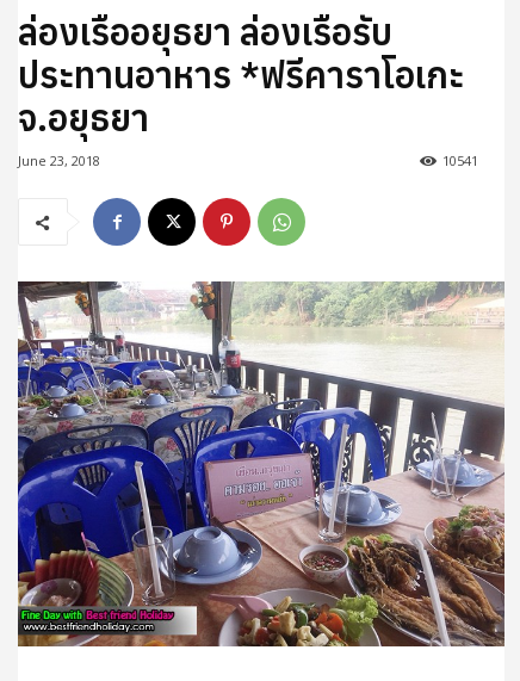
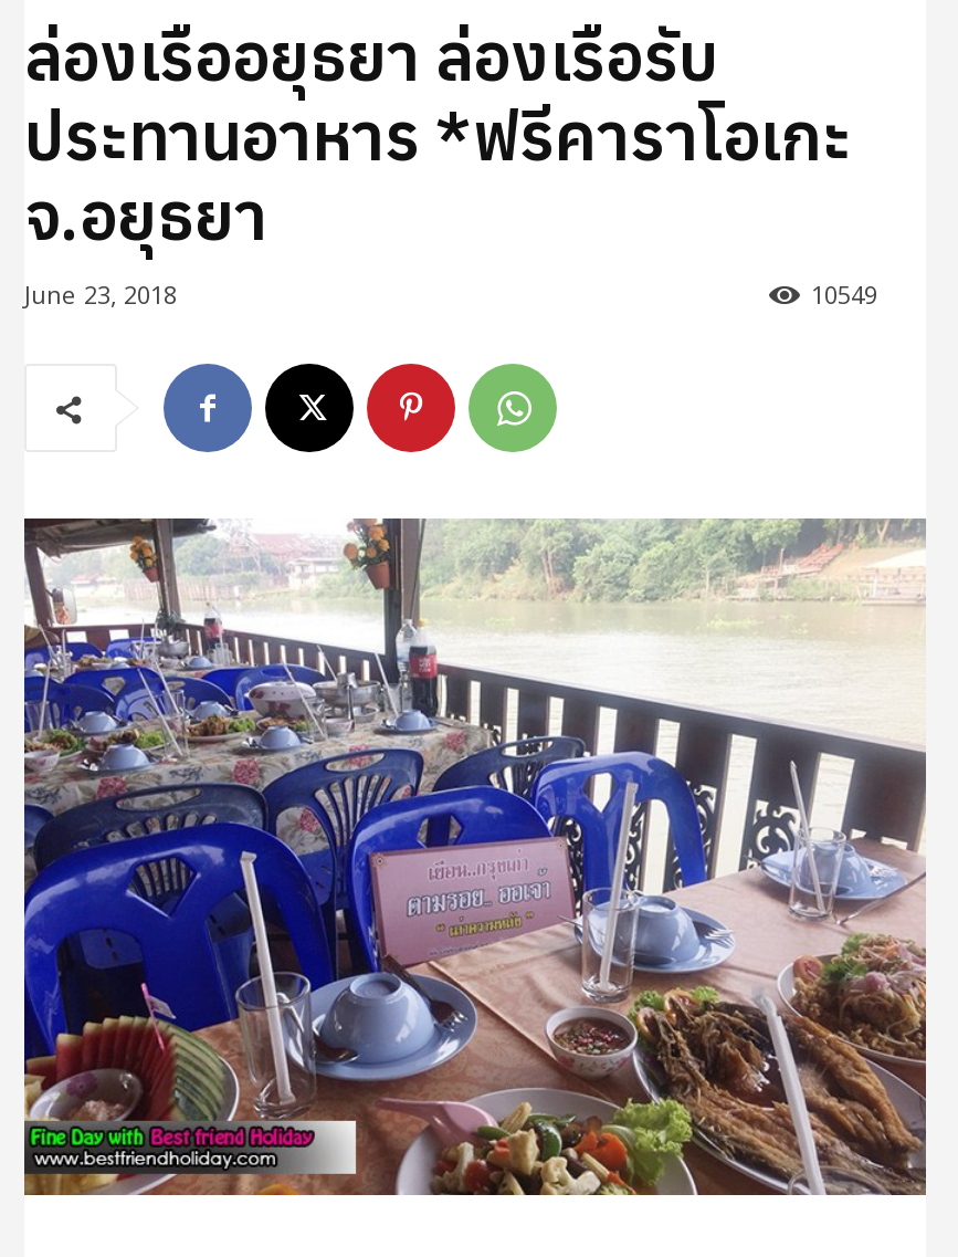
[442,152,478,169] 10541 -> [811,278,877,311] 10549

